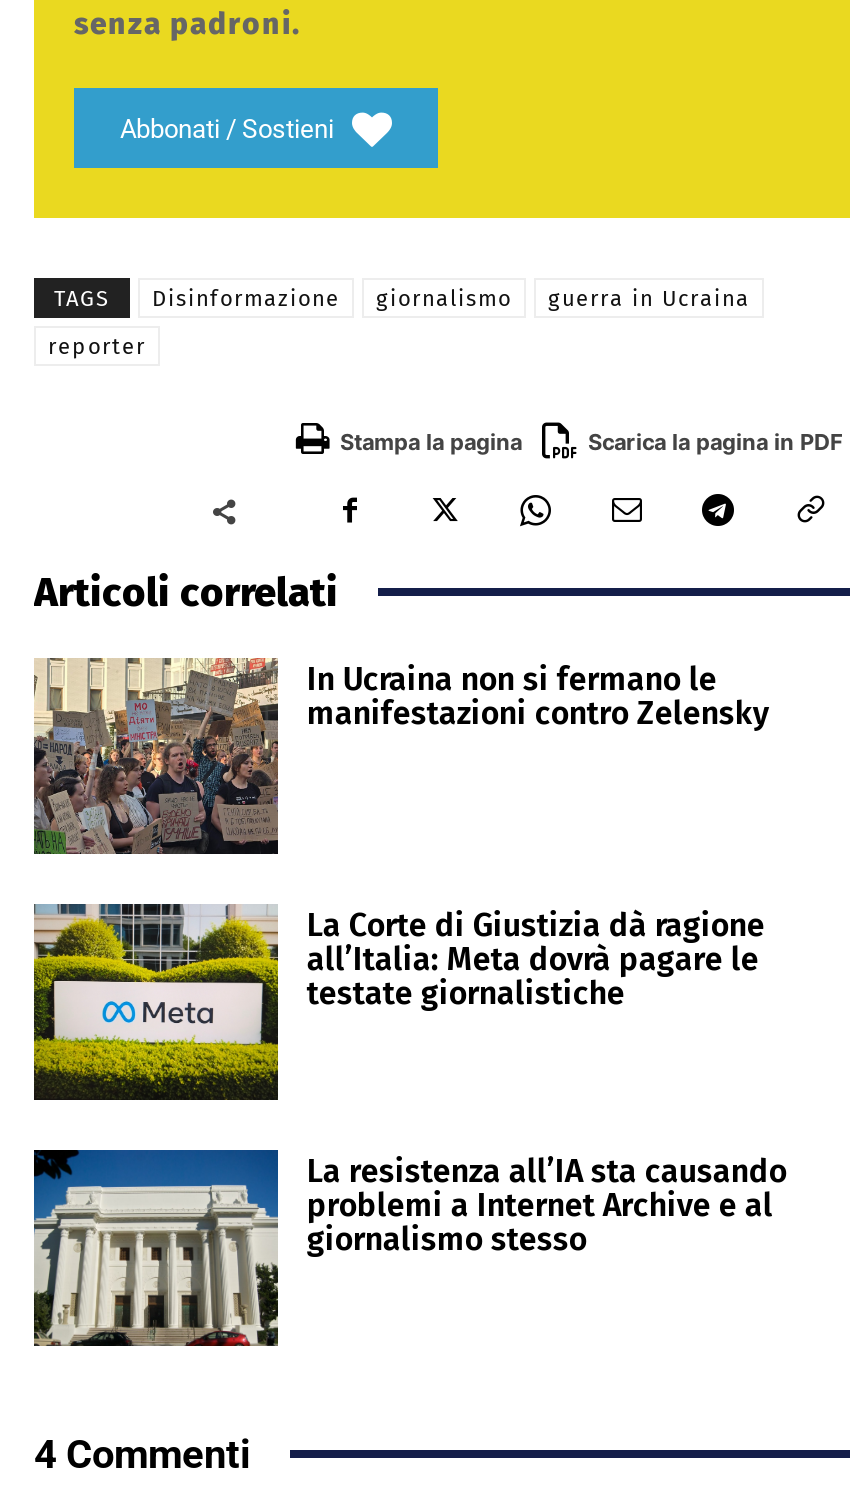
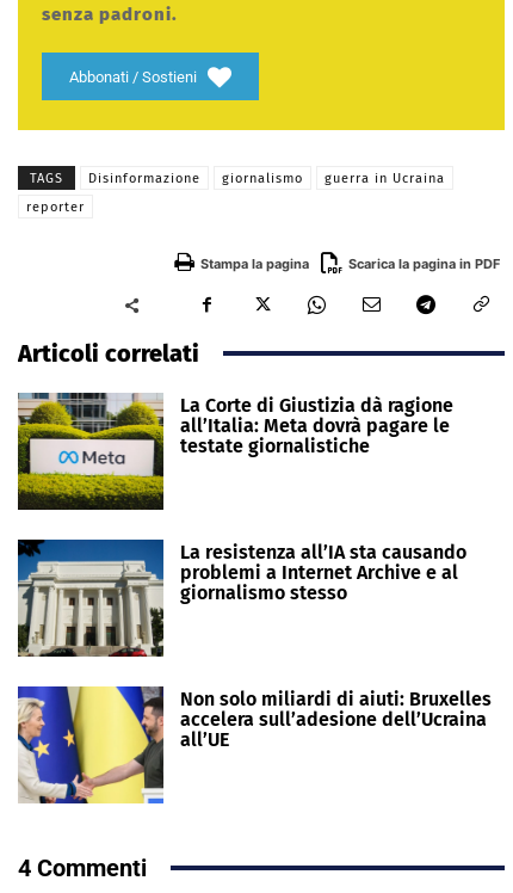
[32,656,769,856] [image] | In Ucraina non si fermano le | manifestazioni contro Zelensky -> none
moved [30,900,787,1258] -> [16,390,467,604]: [image] | La Corte di Giustizia dà ragione | all’Italia: Meta dovrà pagare le | testate giornalistiche | La resistenza all’IA sta causando | problemi a Internet Archive e al | giornalismo stesso
none -> [17,685,492,805] [image] | Non solo miliardi di aiuti: Bruxelles | accelera sull’adesione dell’Ucraina | all’UE

